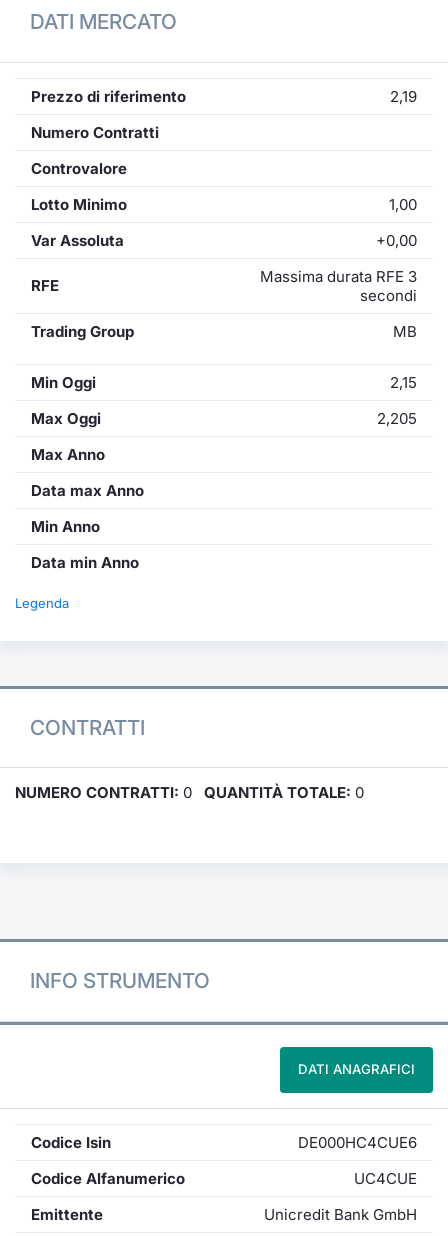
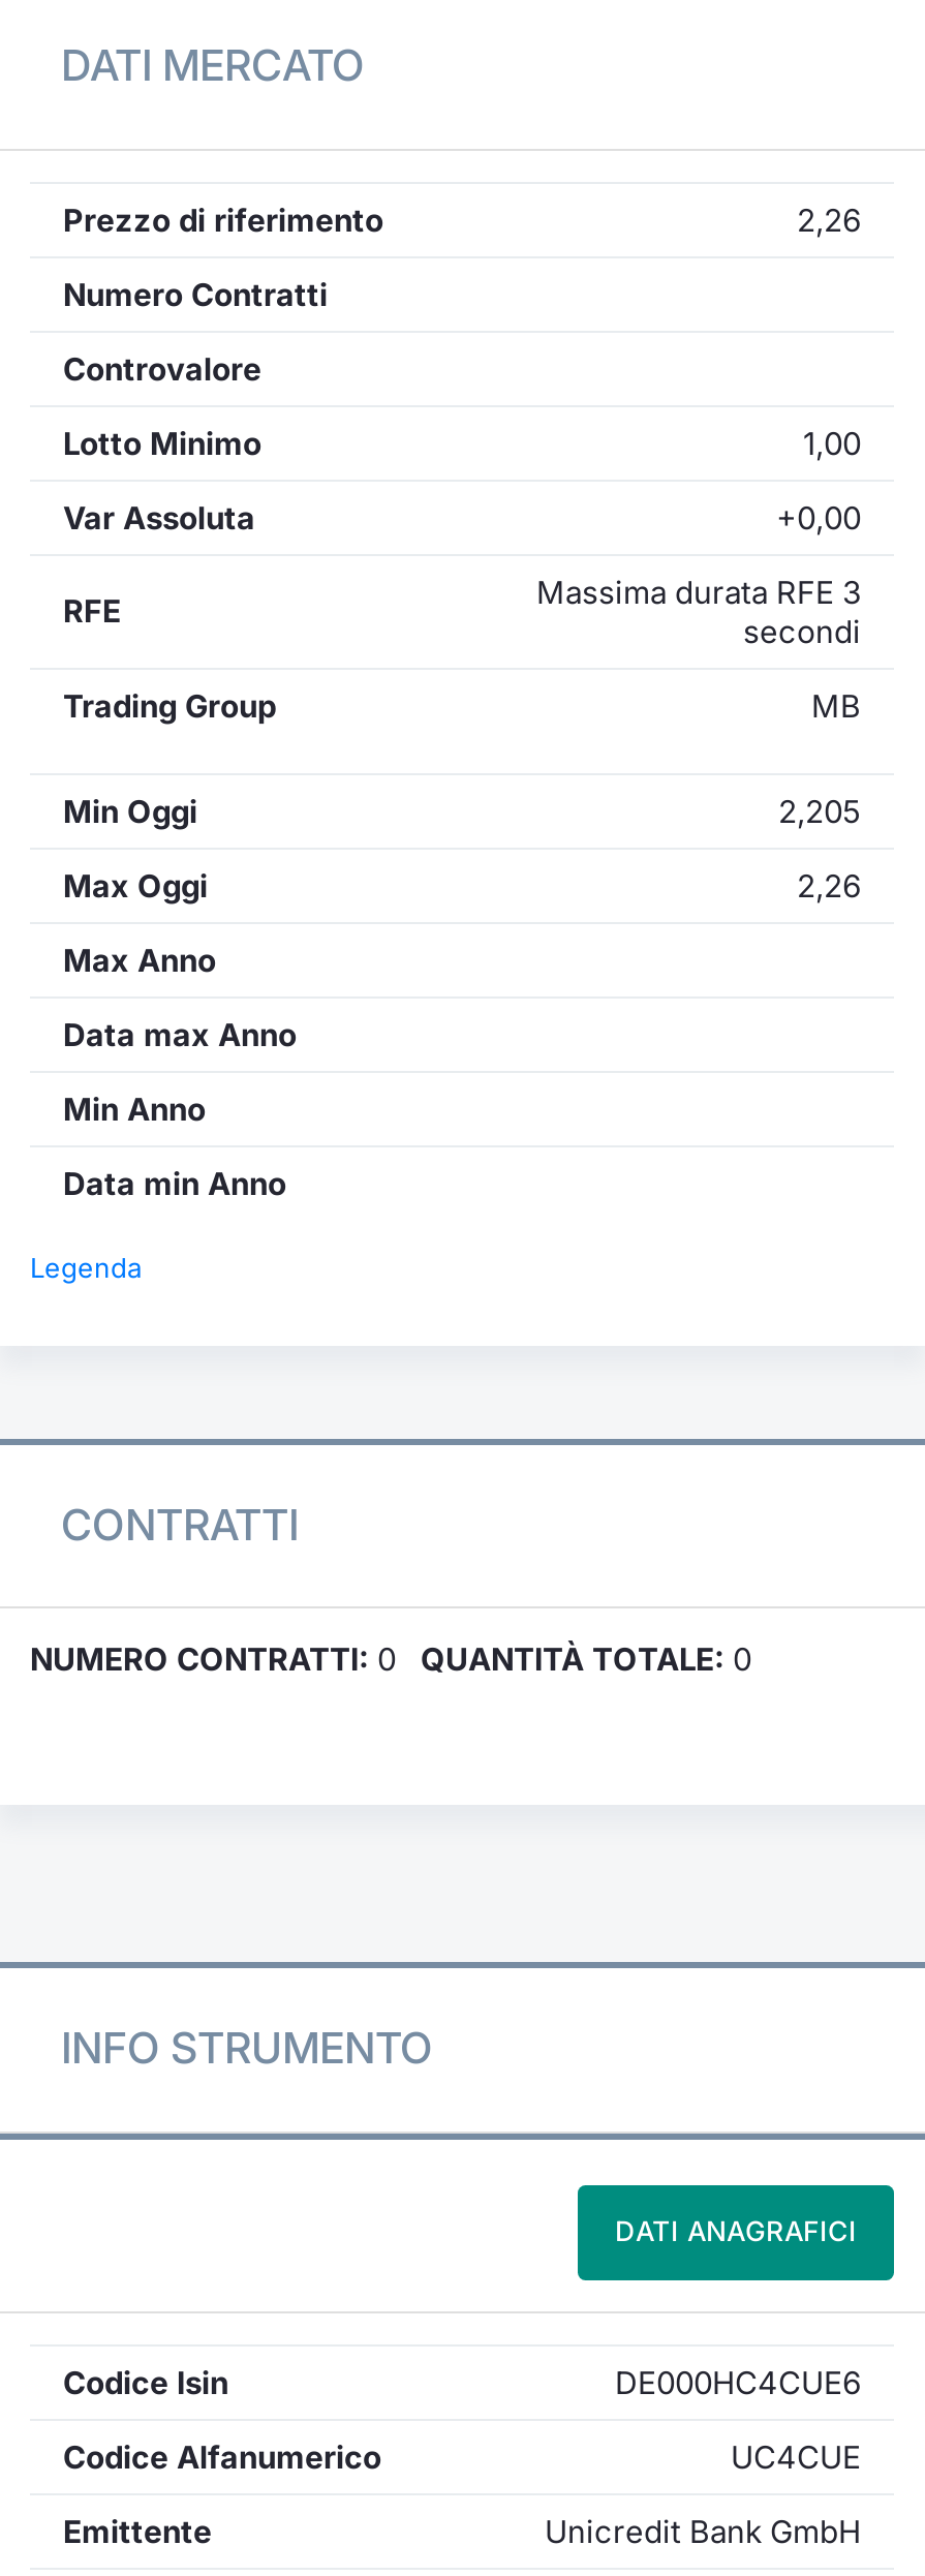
[390,86,417,105] 2,19 -> [797,200,861,239] 2,26
[390,372,417,391] 2,15 -> [778,791,861,830] 2,205
[377,408,417,427] 2,205 -> [797,865,861,904] 2,26

